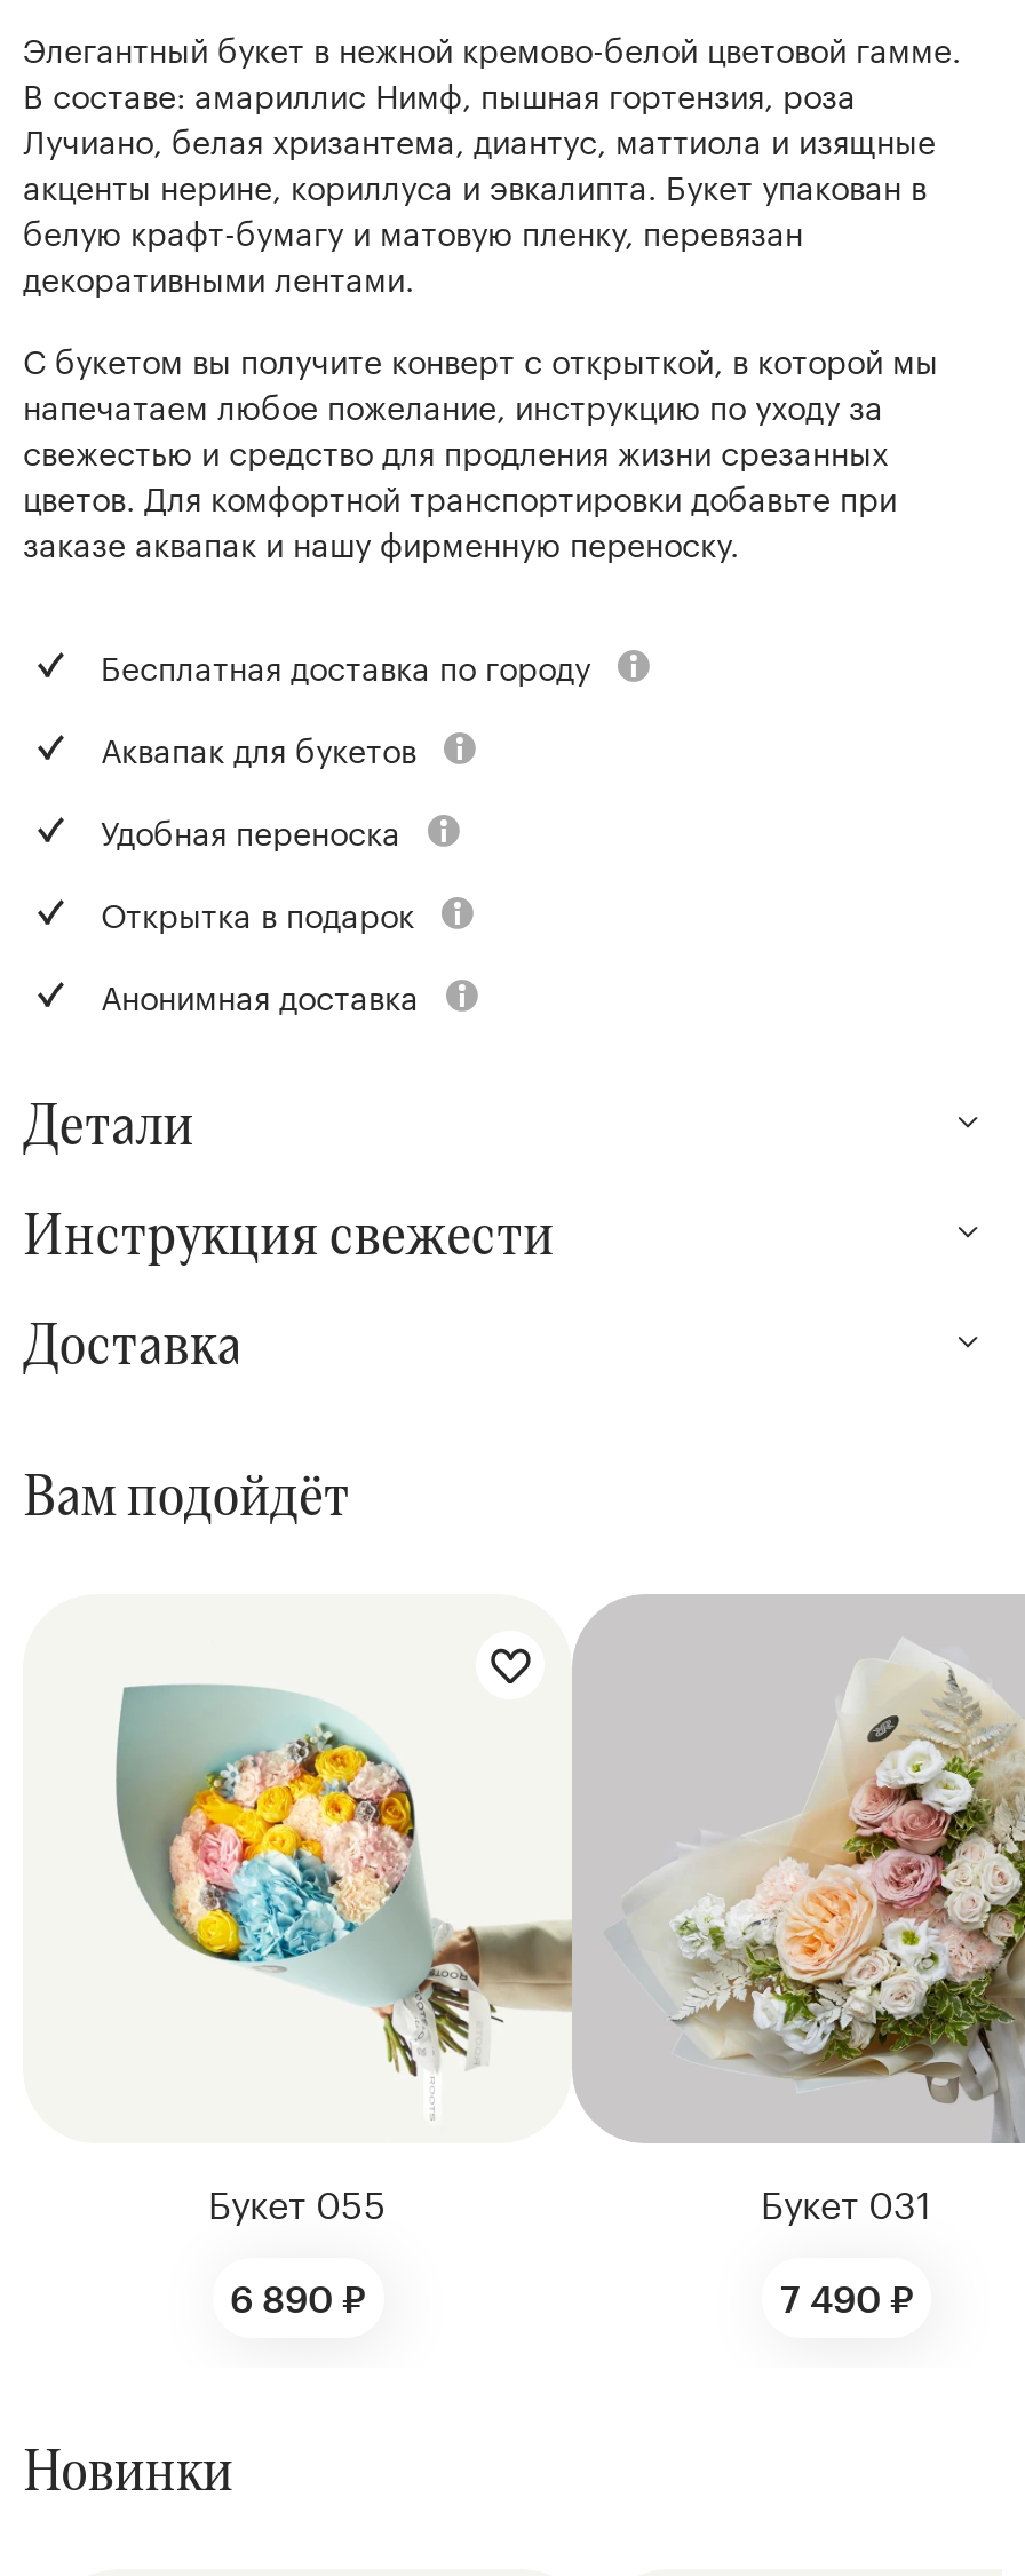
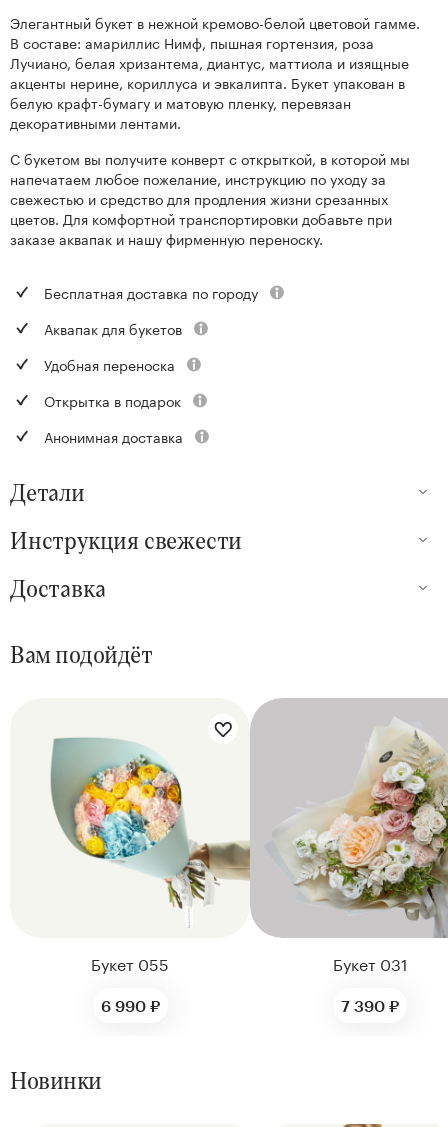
[230,2276,365,2319] 6 890 ₽ -> [100,996,159,1015] 6 990 ₽
[780,2276,913,2319] 7 490 ₽ -> [341,996,399,1015] 7 390 ₽

